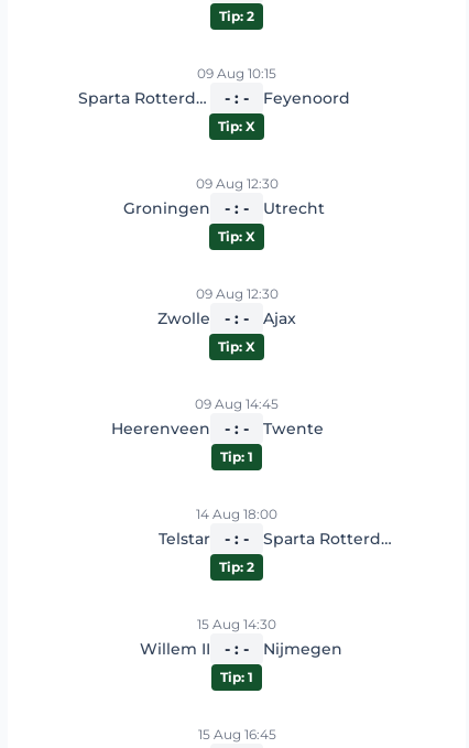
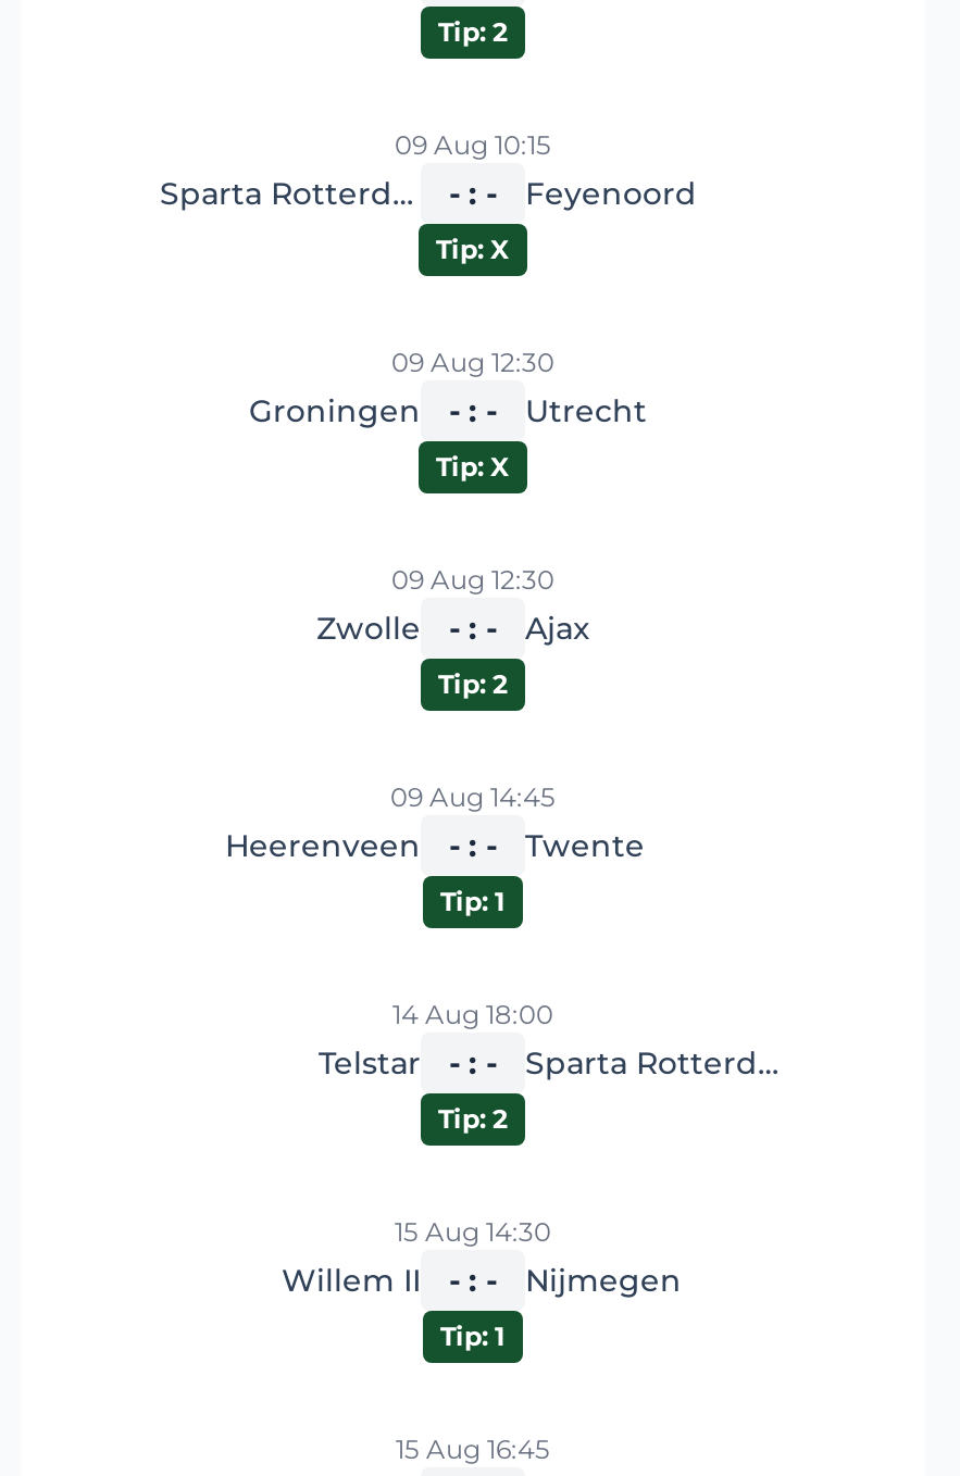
[218,338,255,355] Tip: X -> [438,667,508,700] Tip: 2

